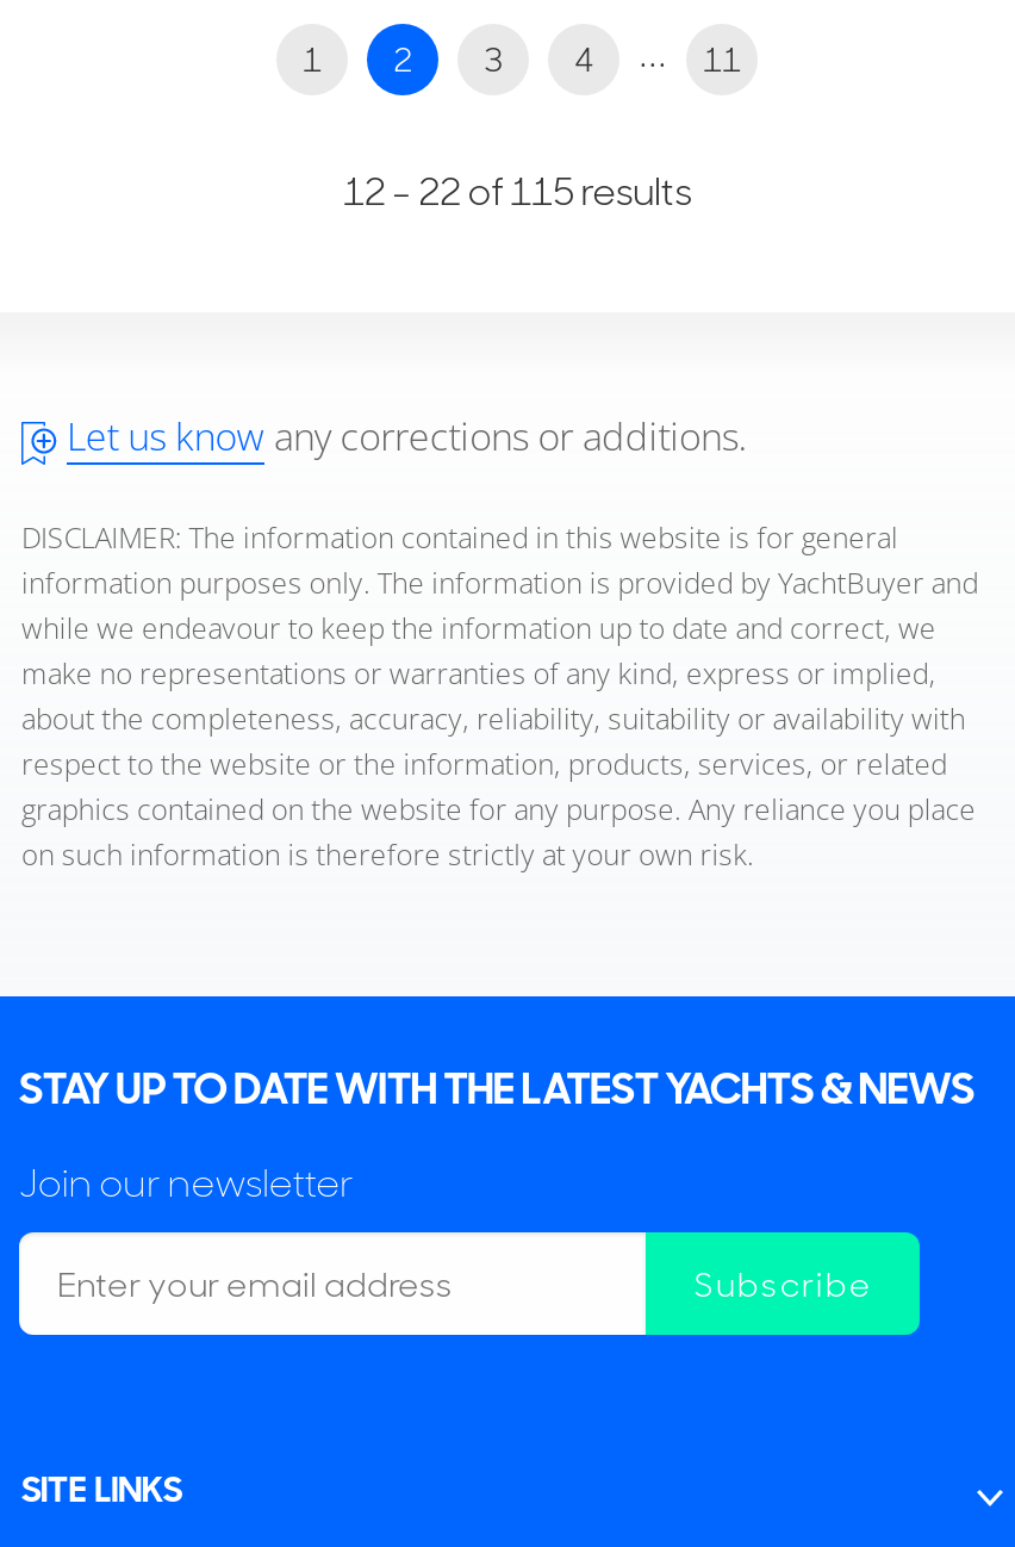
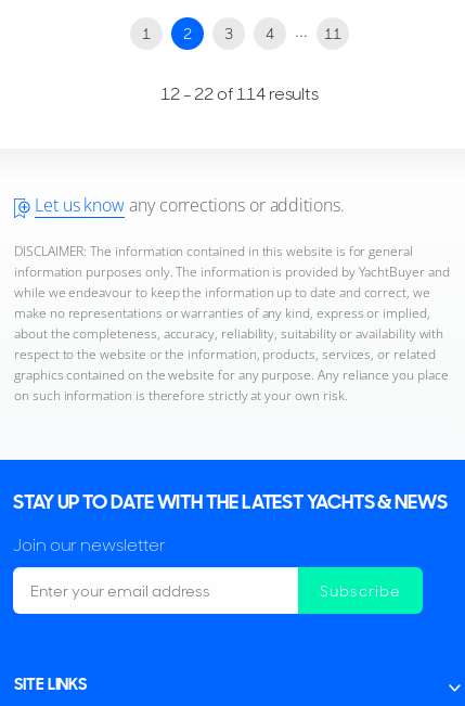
[343,168,691,218] 12 - 22 of 115 results -> [160,83,319,106] 12 - 22 of 114 results

